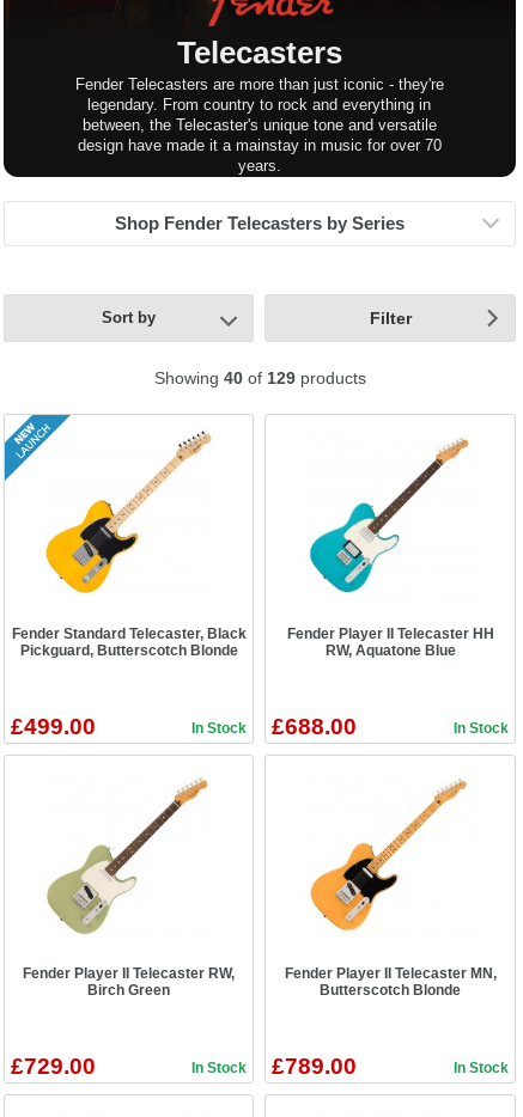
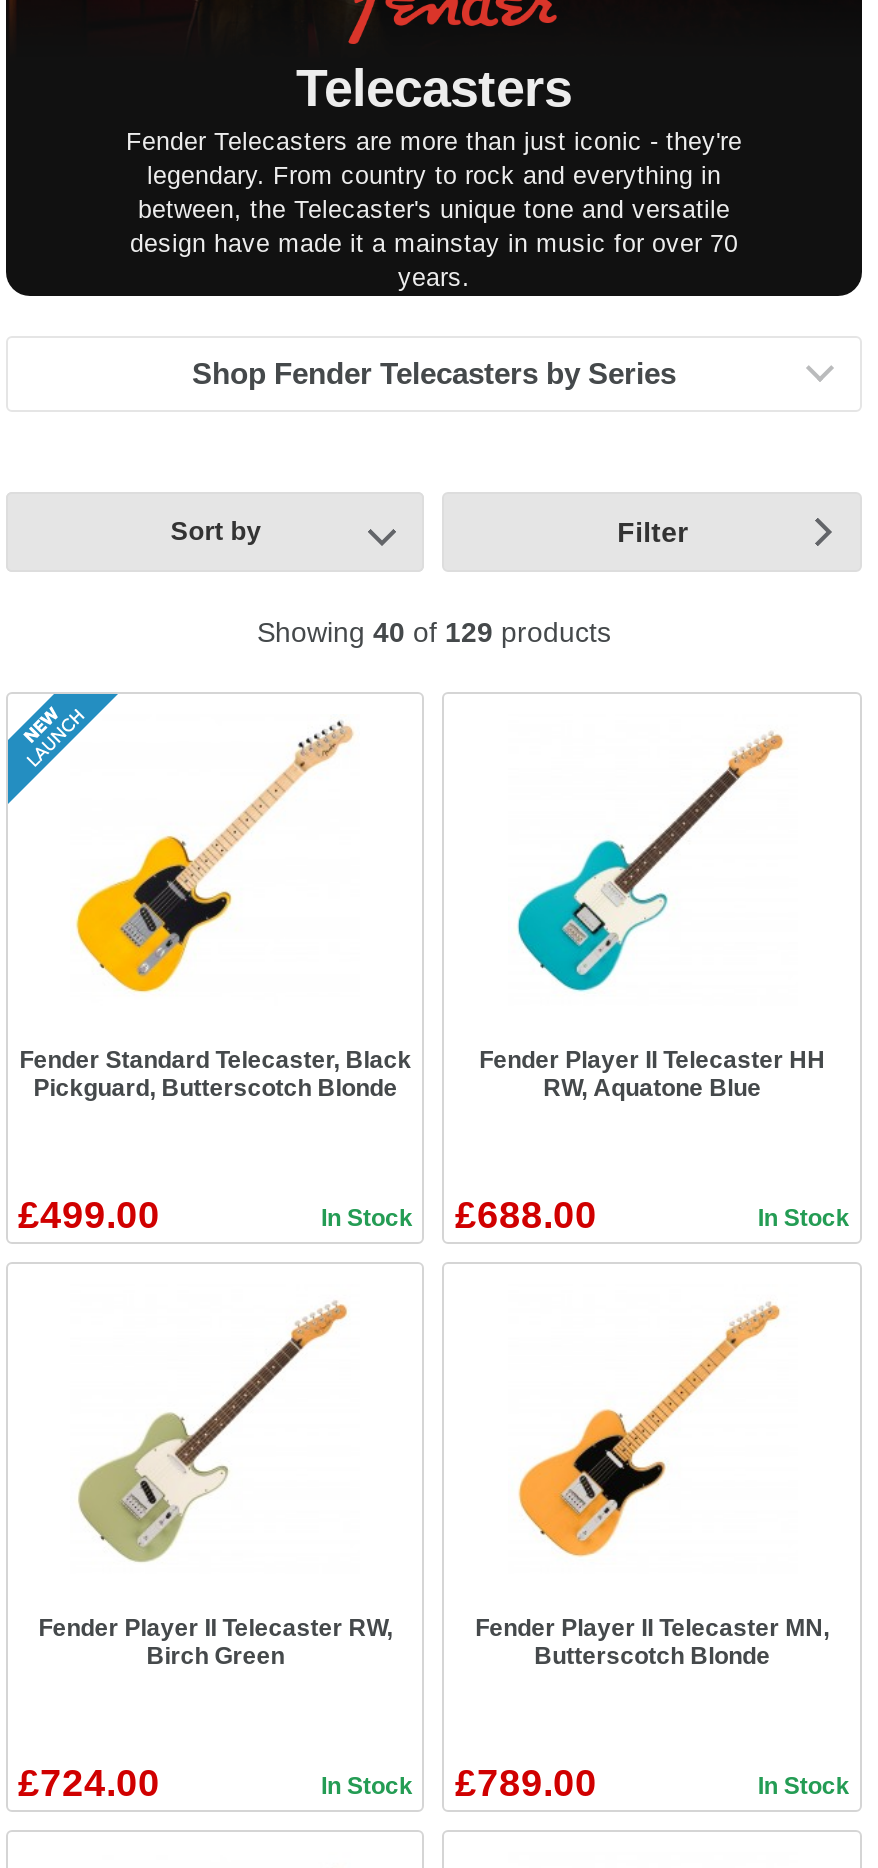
[11,1053,96,1078] £729.00 -> [18,1762,160,1804] £724.00

